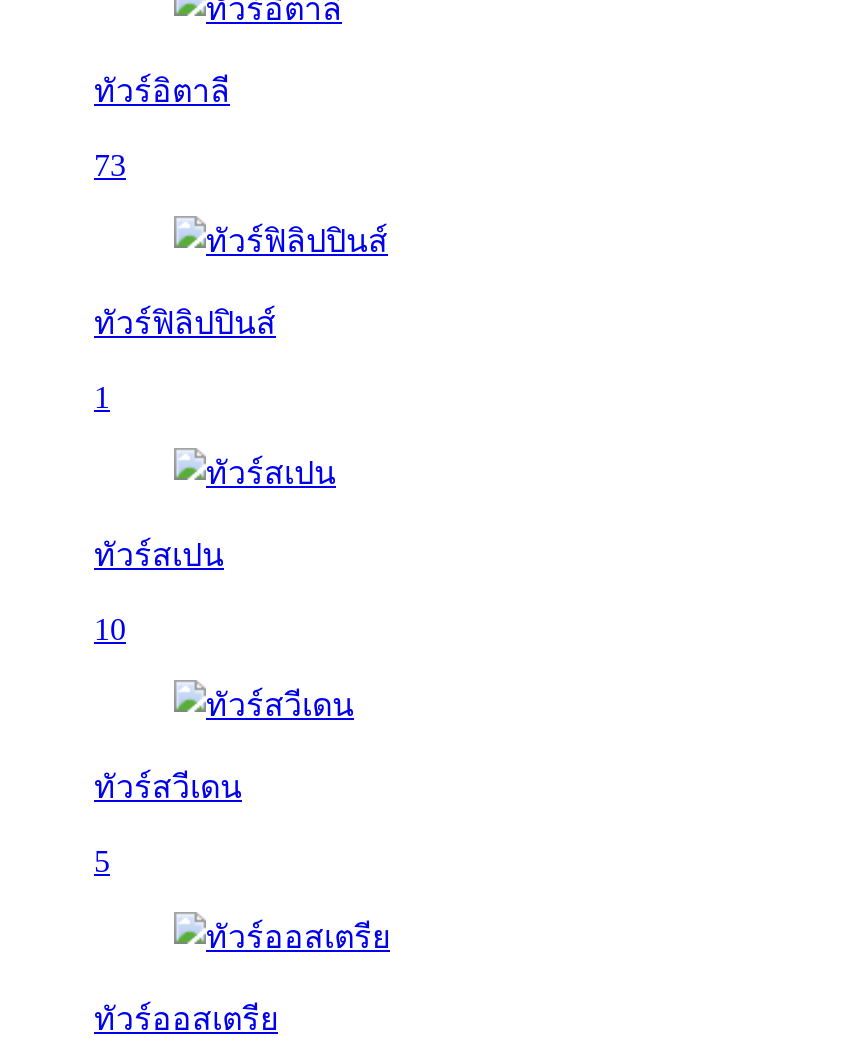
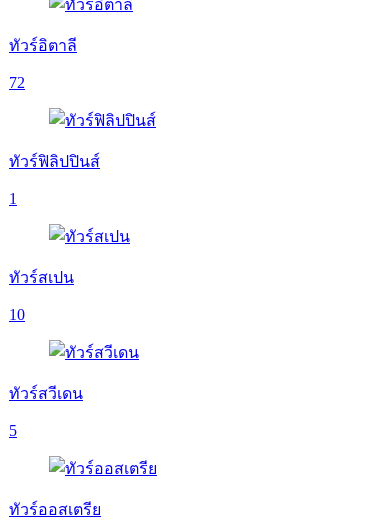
[94,148,126,182] 73 -> [9,74,25,91] 72

